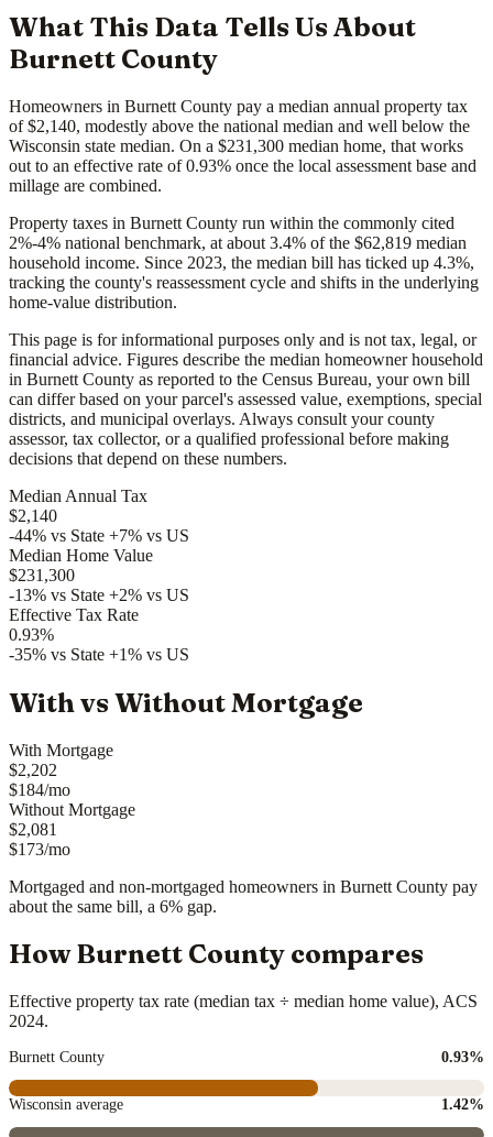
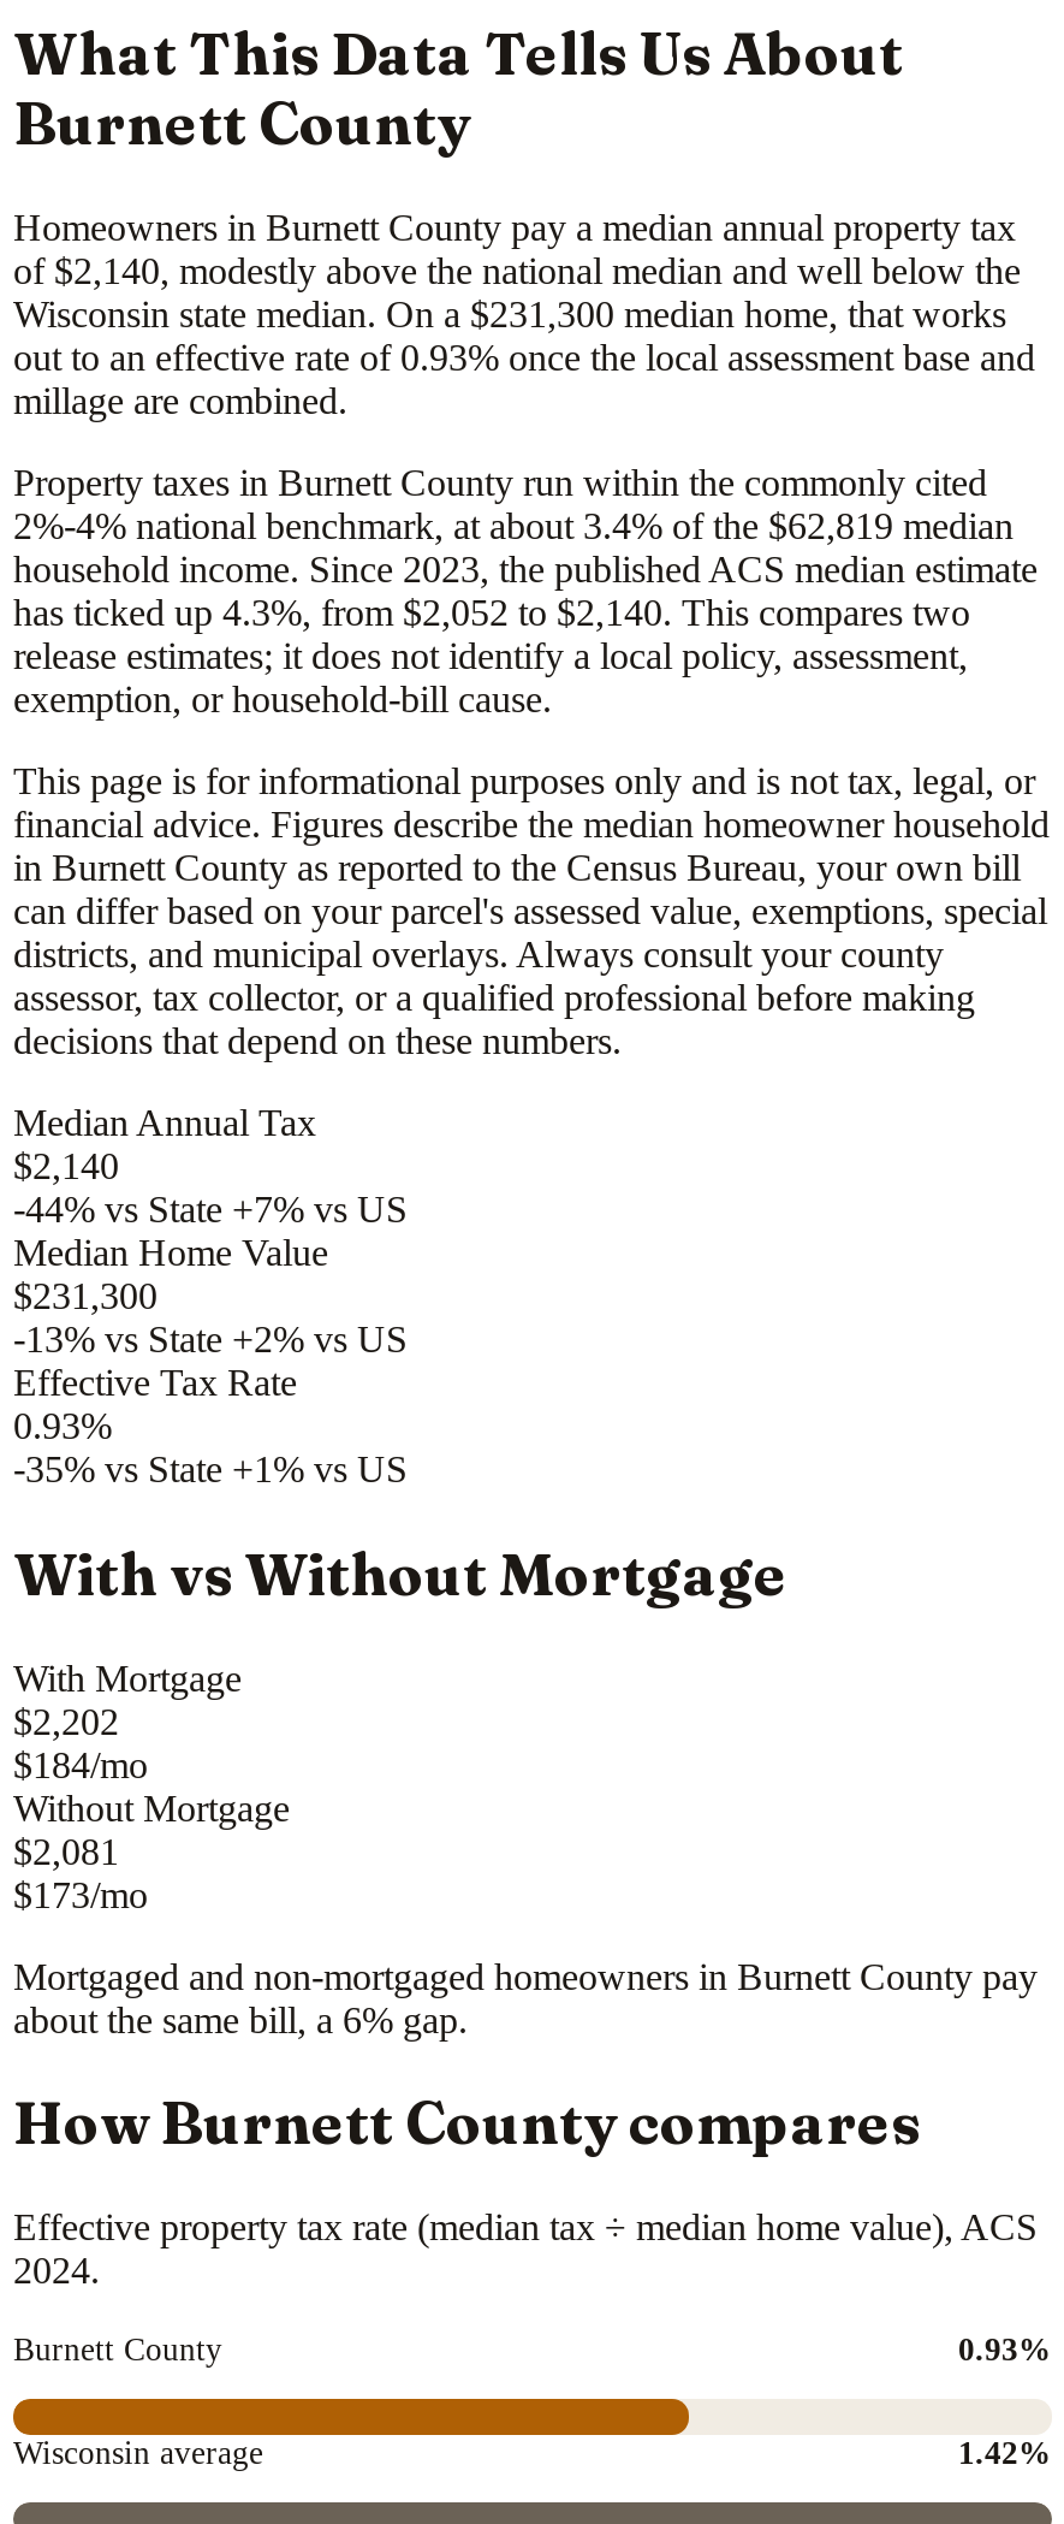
[9,253,479,311] household income. Since 2023, the median bill has ticked up 4.3%, | tracking the county's reassessment cycle and shifts in the underlying | home-value distribution. -> [13,548,1038,719] household income. Since 2023, the published ACS median estimate | has ticked up 4.3%, from $2,052 to $2,140. This compares two | release estimates; it does not identify a local policy, assessment, | exemption, or household-bill cause.

